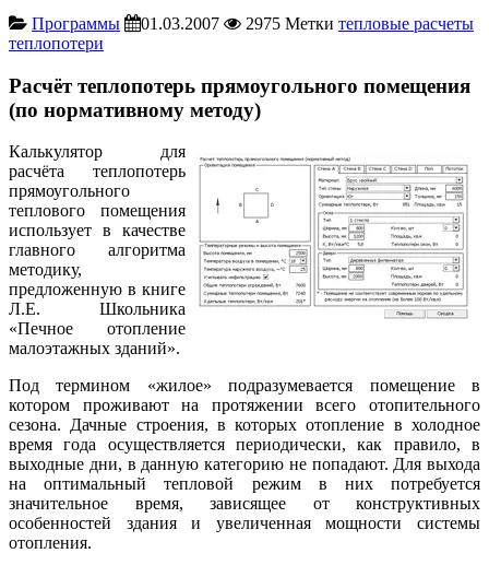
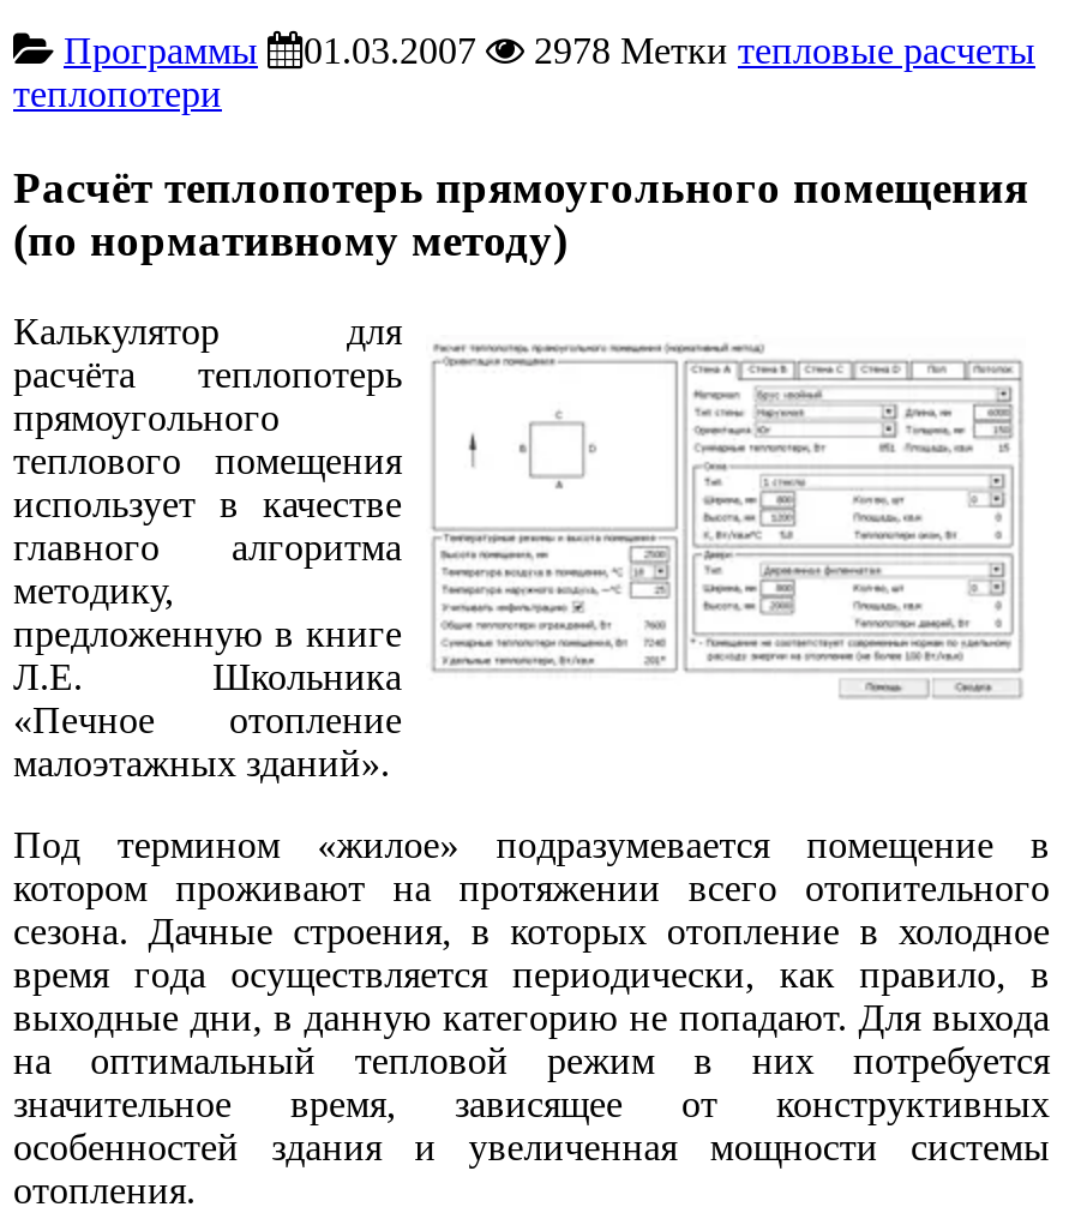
[241,14,474,33] 2975 Метки тепловые расчеты -> [524,30,1035,70] 2978 Метки тепловые расчеты

